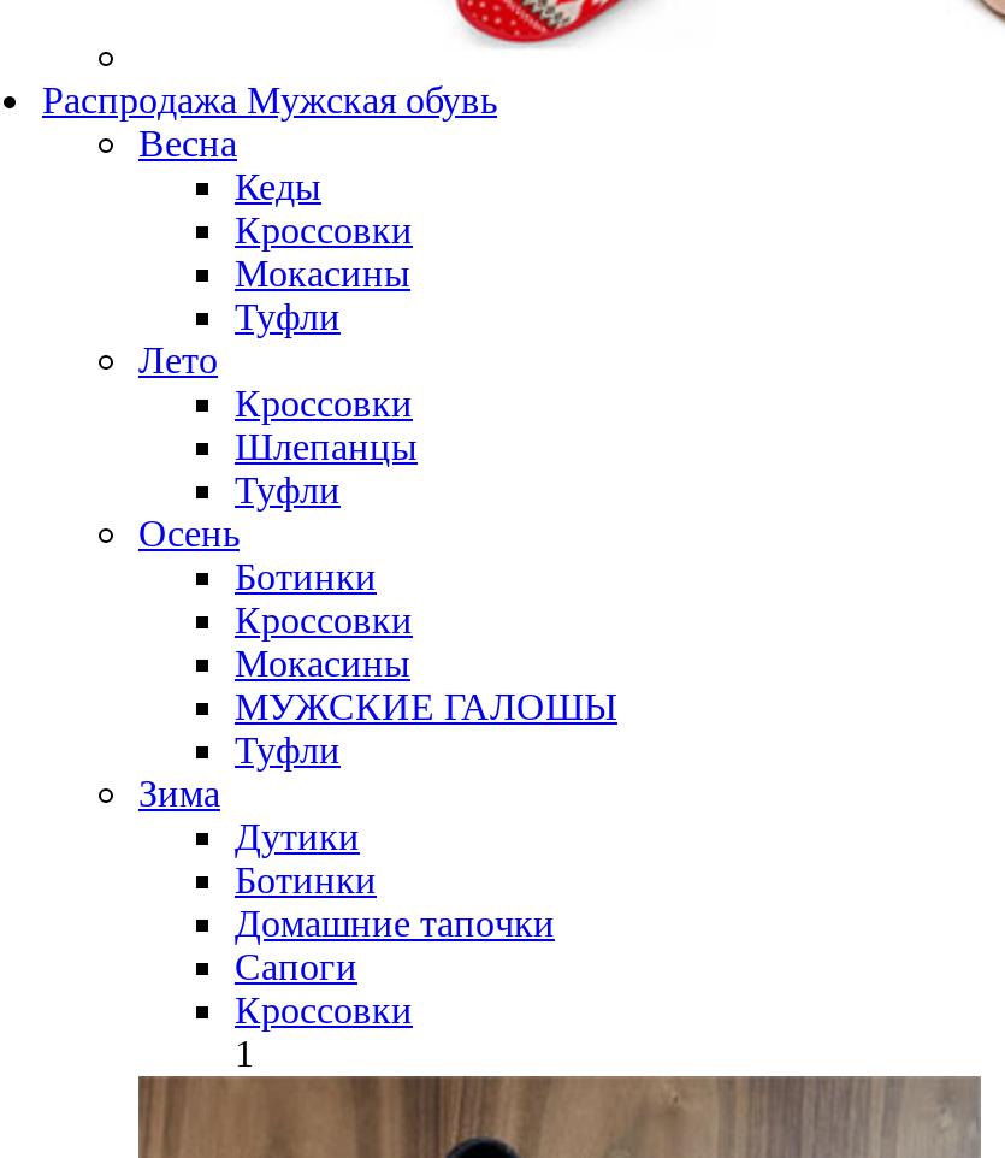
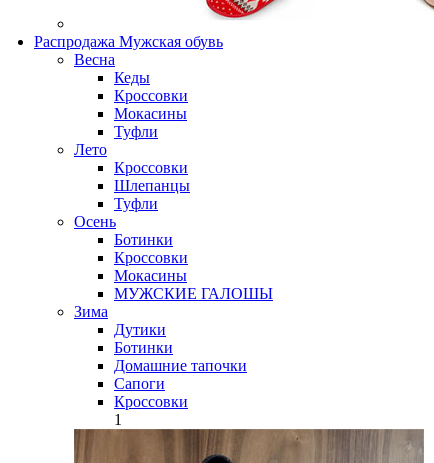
[235,729,341,770] Туфли -> none

